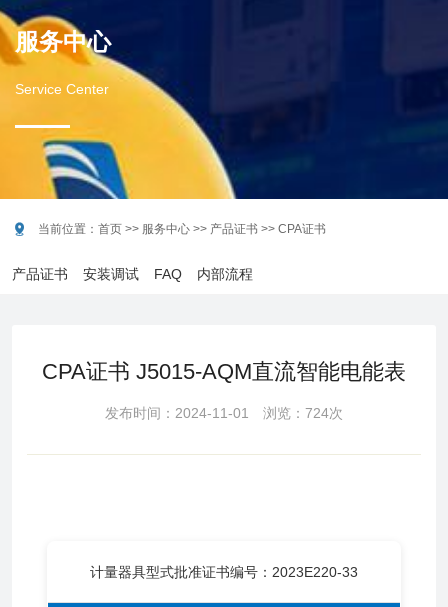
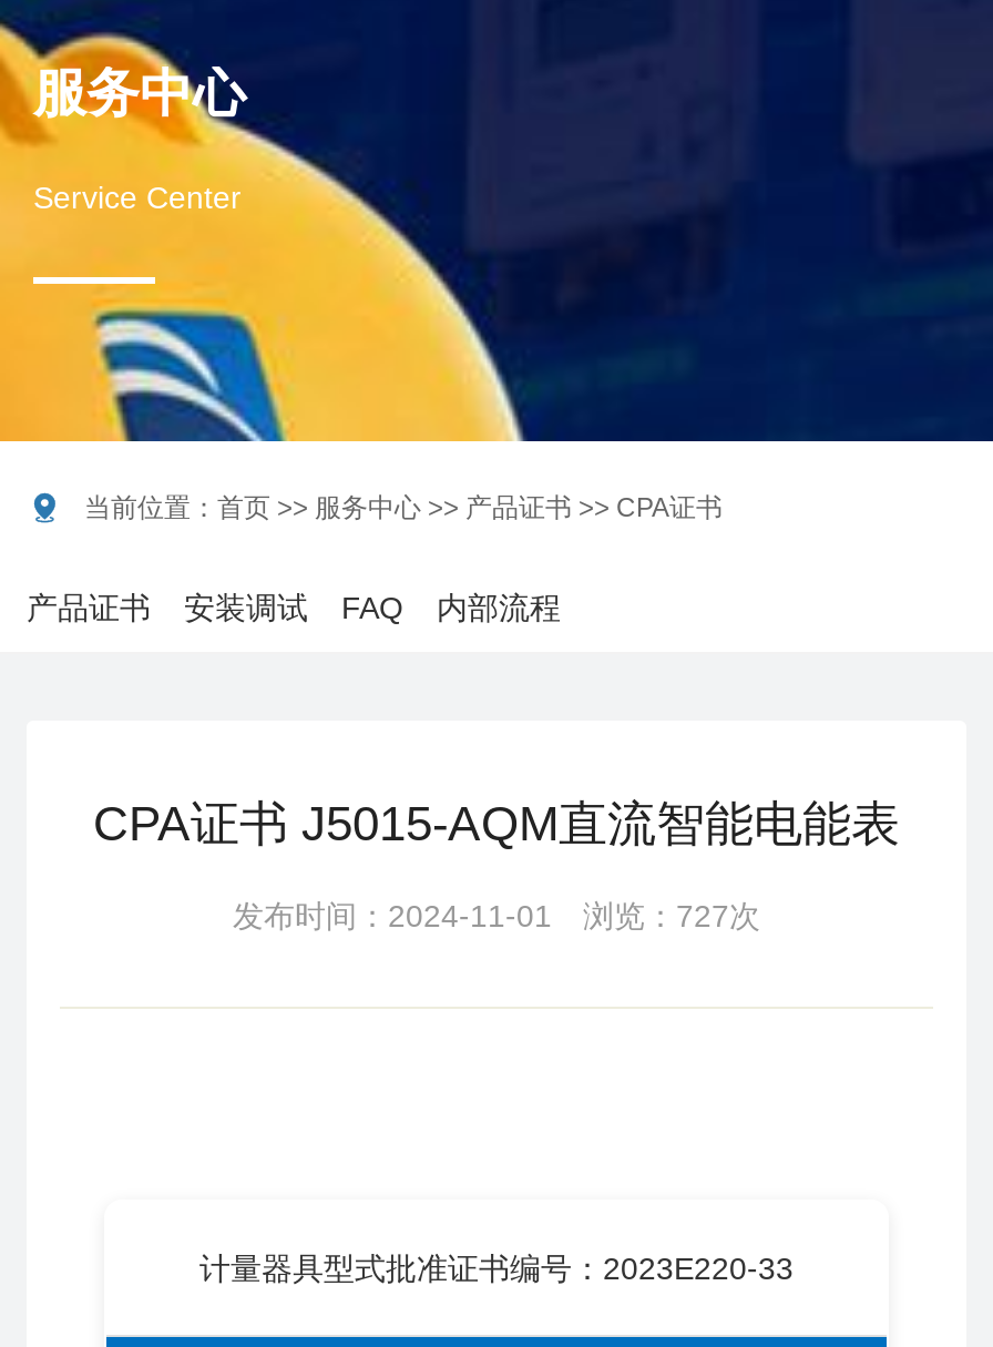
[105,405,343,421] 发布时间：2024-11-01 浏览：724次 -> [233,898,760,933] 发布时间：2024-11-01 浏览：727次

